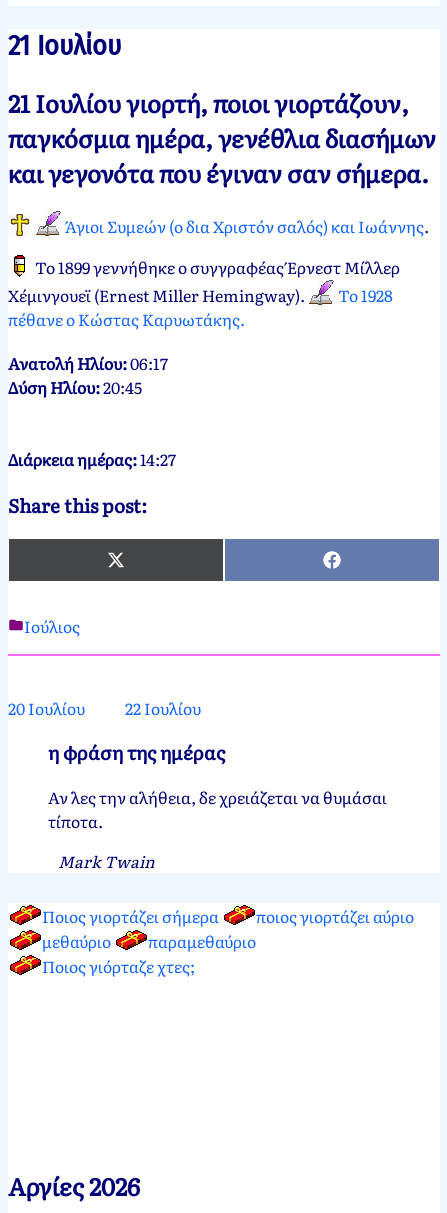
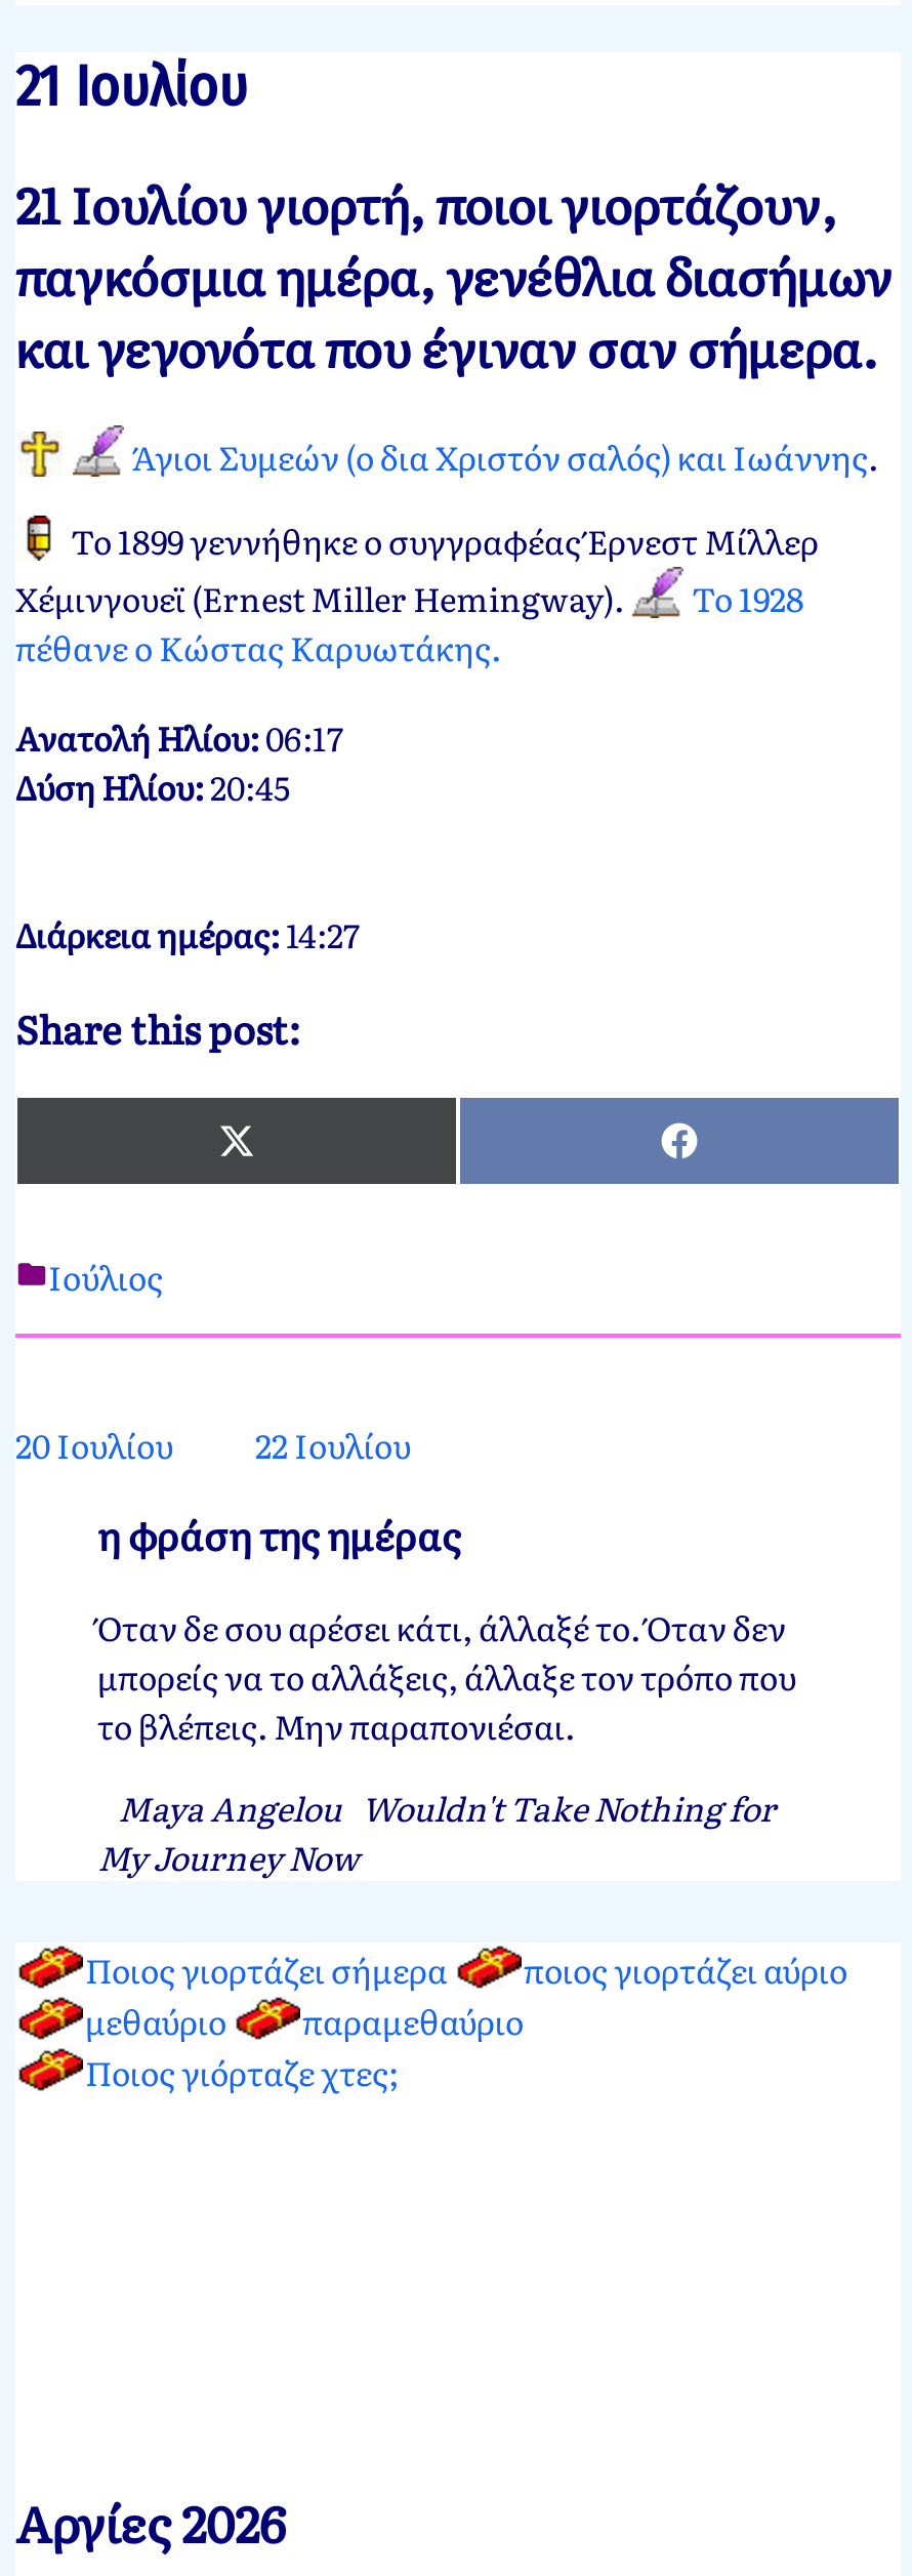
[48,785,387,833] Αν λες την αλήθεια, δε χρειάζεται να θυμάσαι | τίποτα. -> [97,1602,796,1750] Όταν δε σου αρέσει κάτι, άλλαξέ το. Όταν δεν | μπορείς να το αλλάξεις, άλλαξε τον τρόπο που | το βλέπεις. Μην παραπονιέσαι.
[58,849,155,873] Mark Twain -> [97,1783,776,1881] Maya Angelou Wouldn't Take Nothing for | My Journey Now

